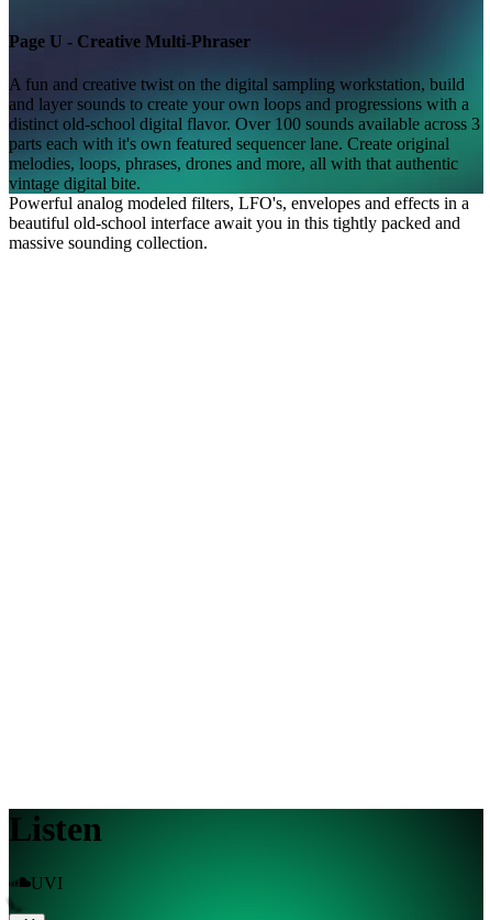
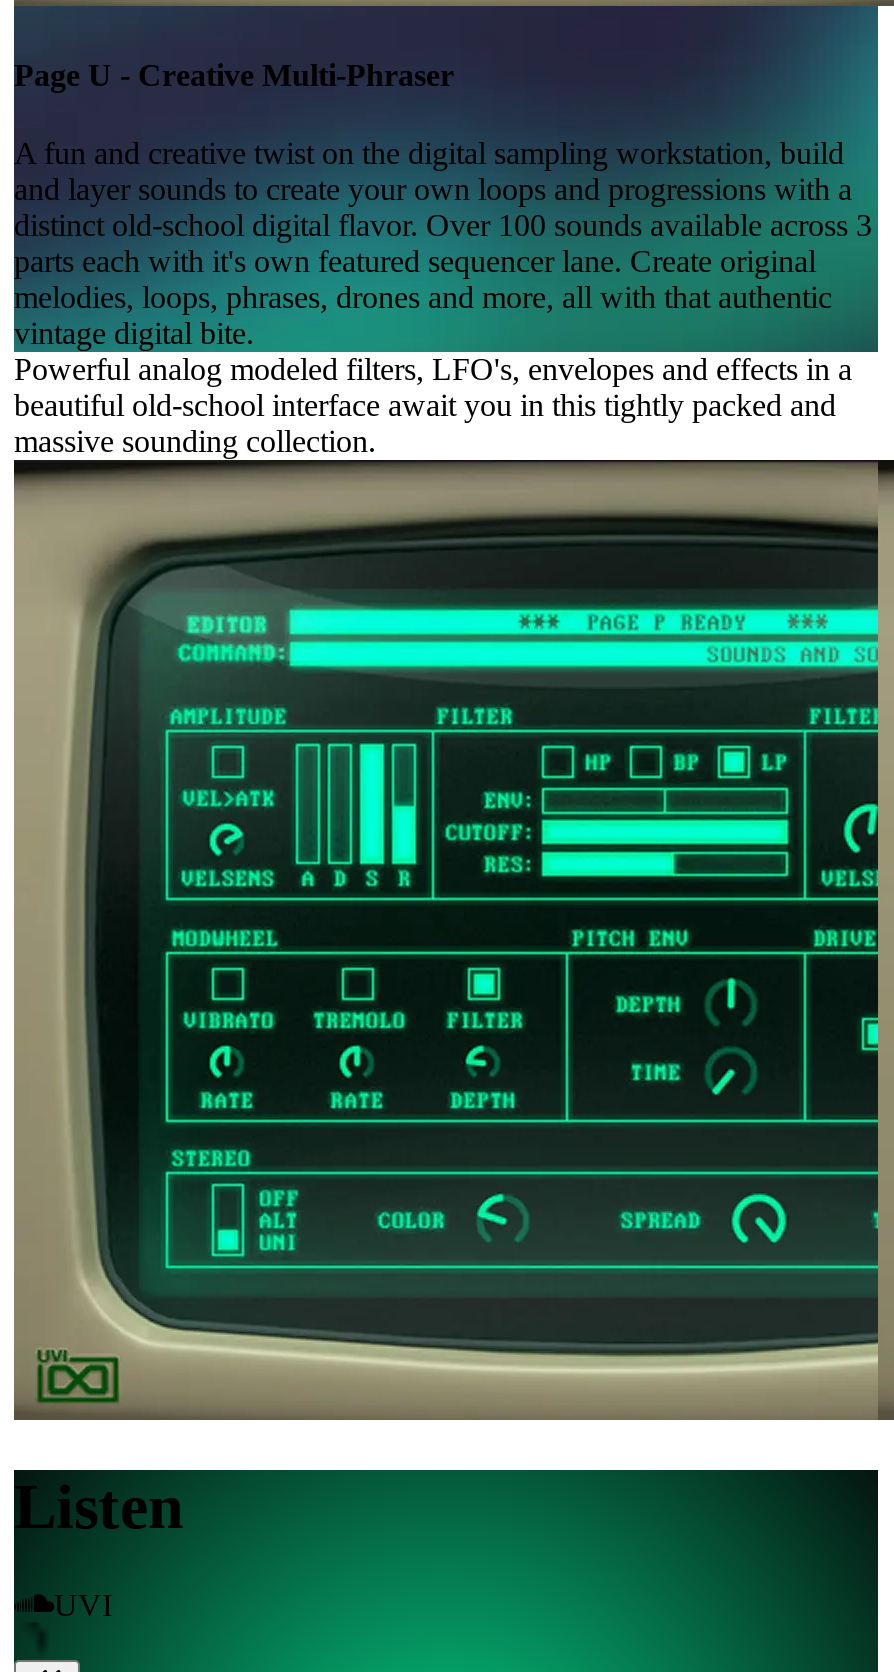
none -> [12,458,888,1422] [image]

